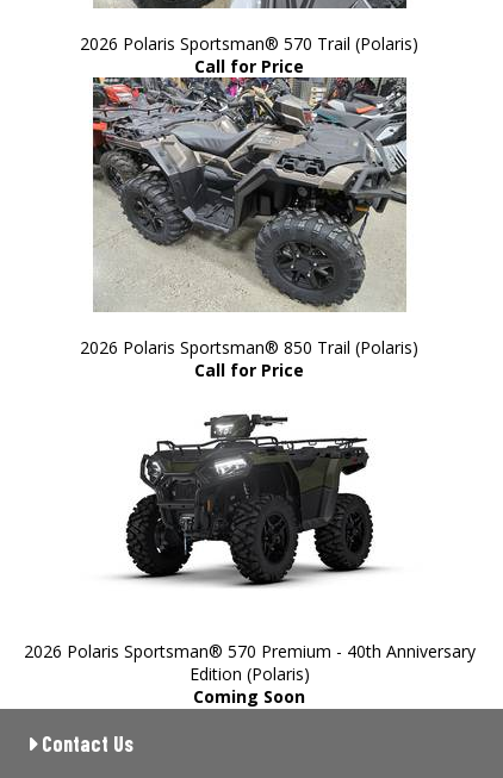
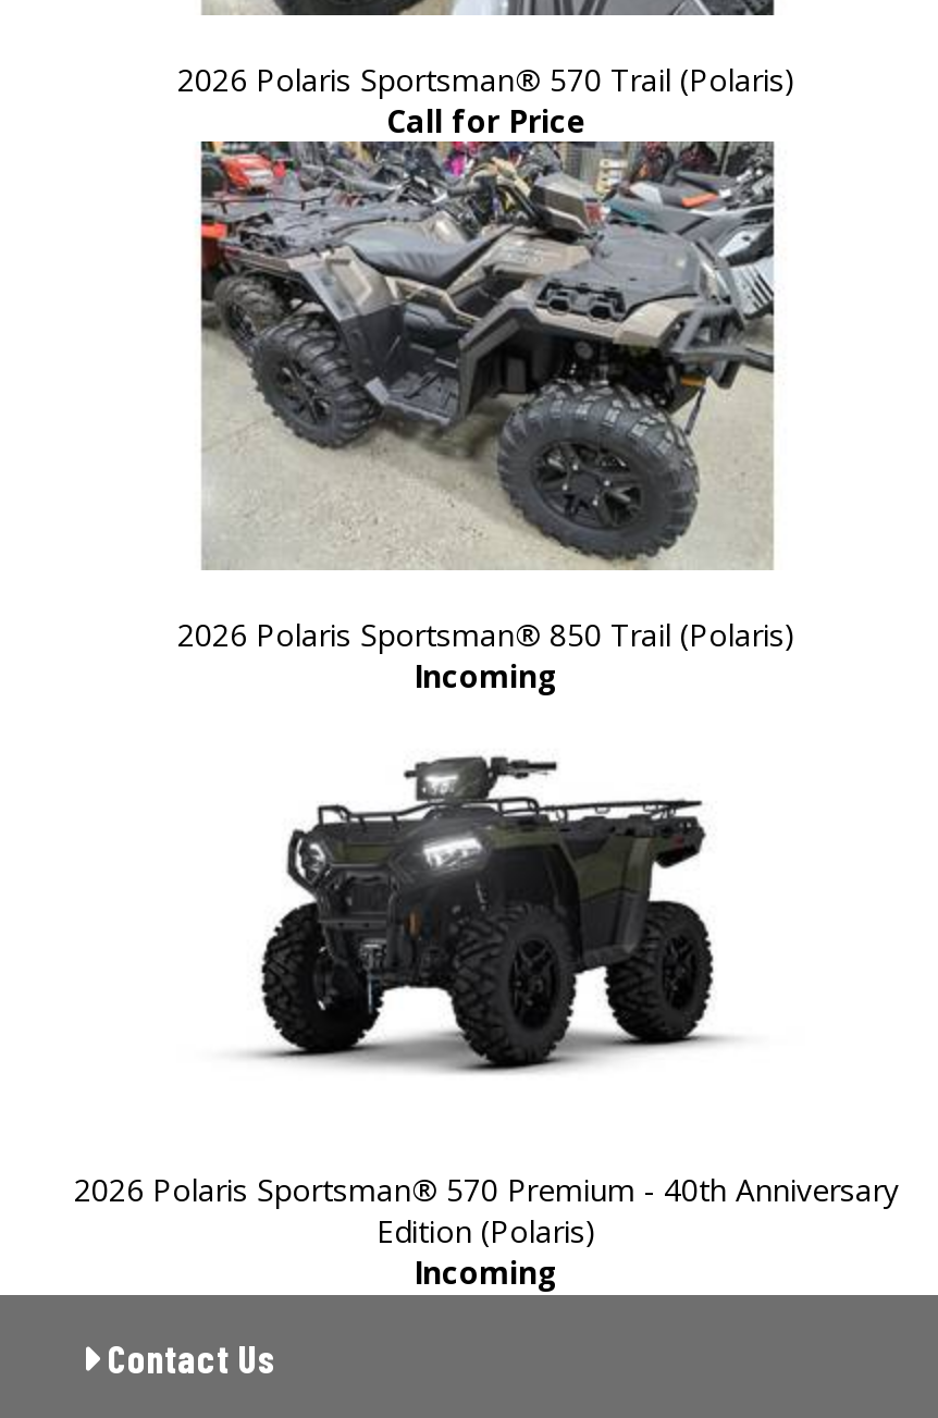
[194,358,304,381] Call for Price -> [414,654,559,695] Incoming
[193,684,305,707] Coming Soon -> [414,1250,559,1292] Incoming

